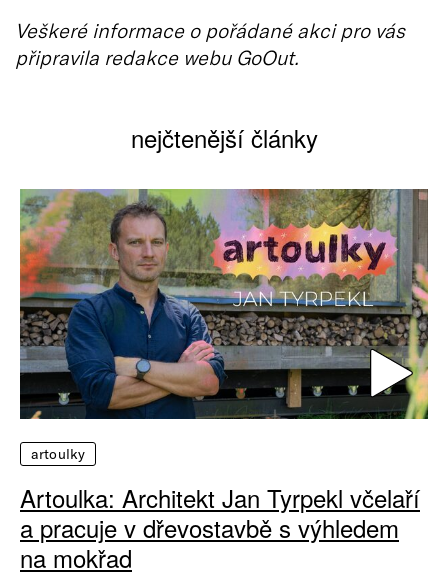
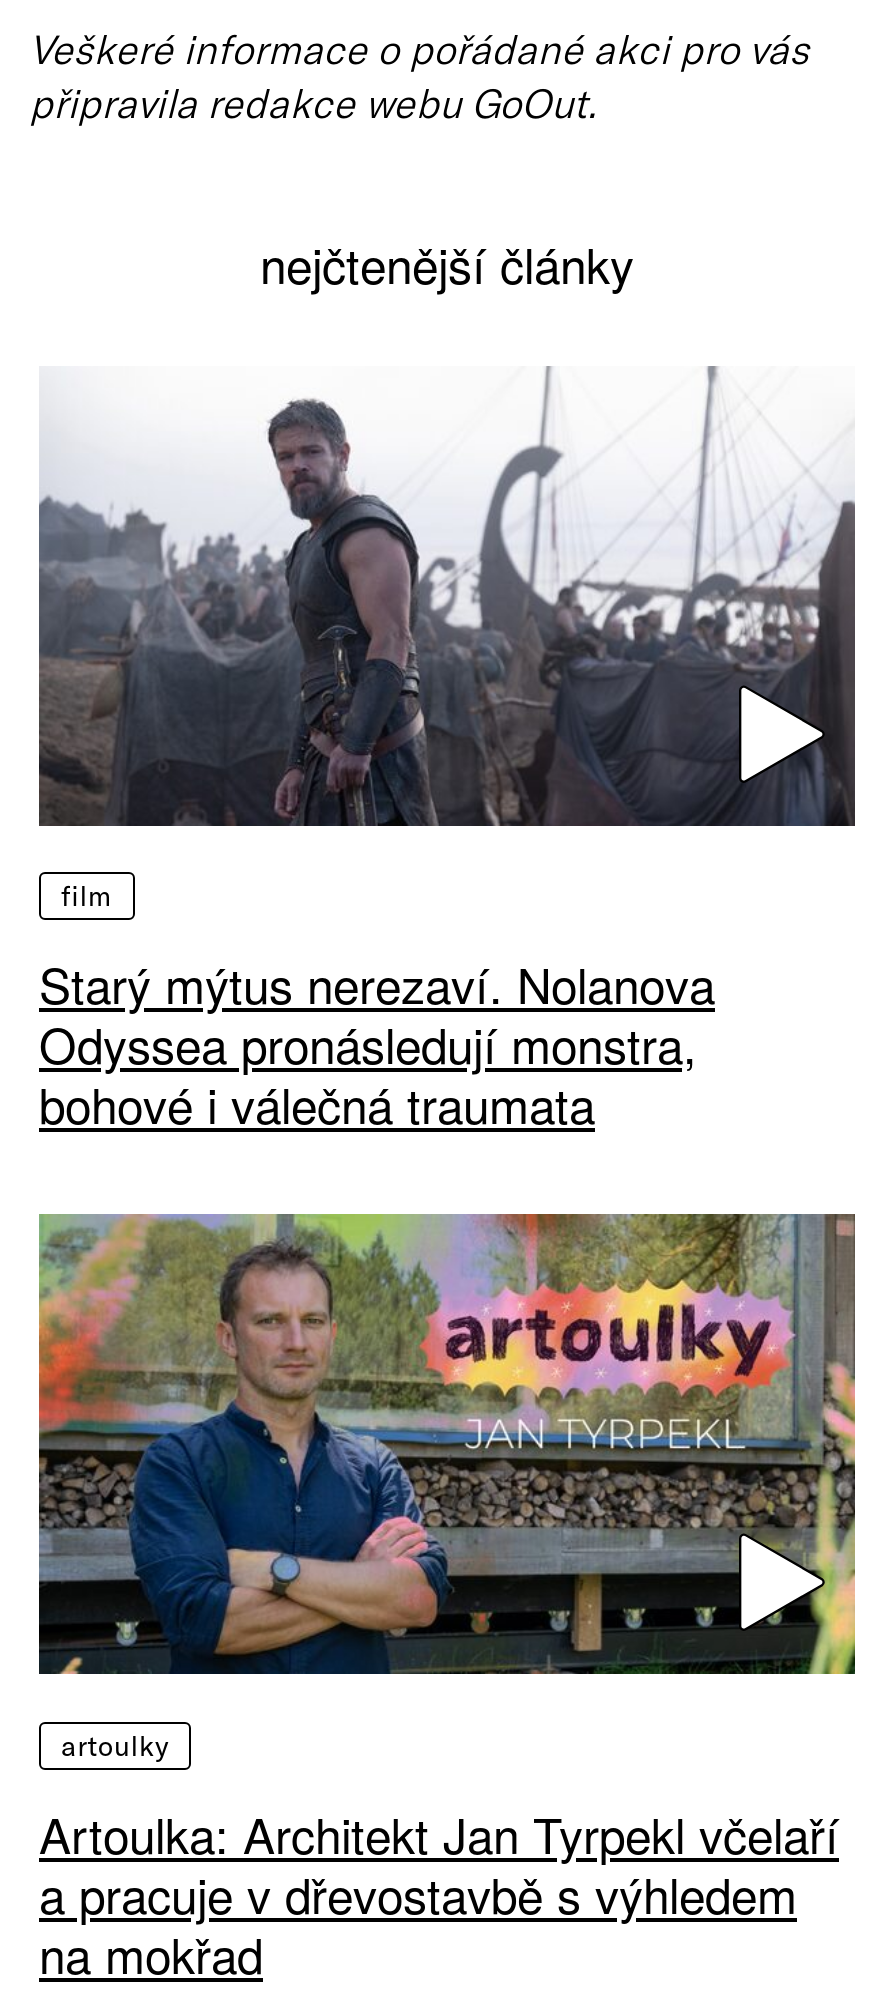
none -> [37,366,857,1139] [image] | film | Starý mýtus nerezaví. Nolanova | Odyssea pronásledují monstra, | bohové i válečná traumata

